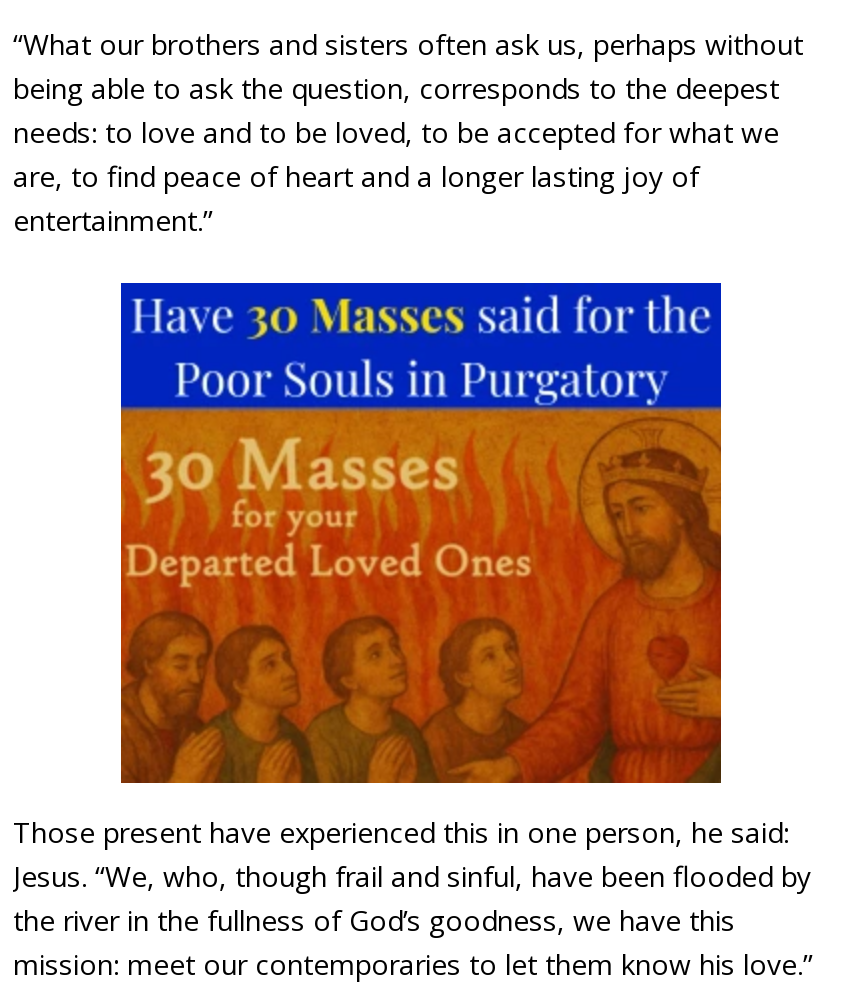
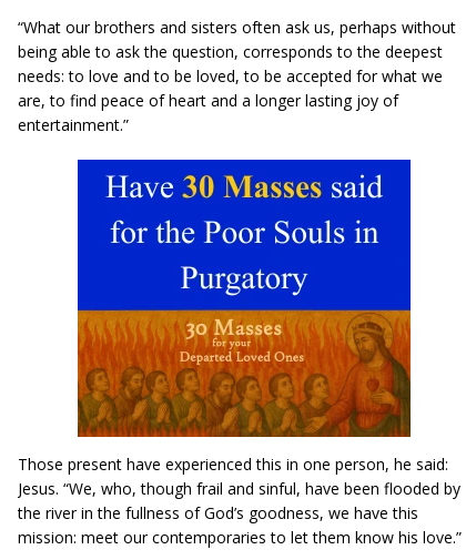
[119,293,723,783] [image] -> [77,166,412,437] [image]

